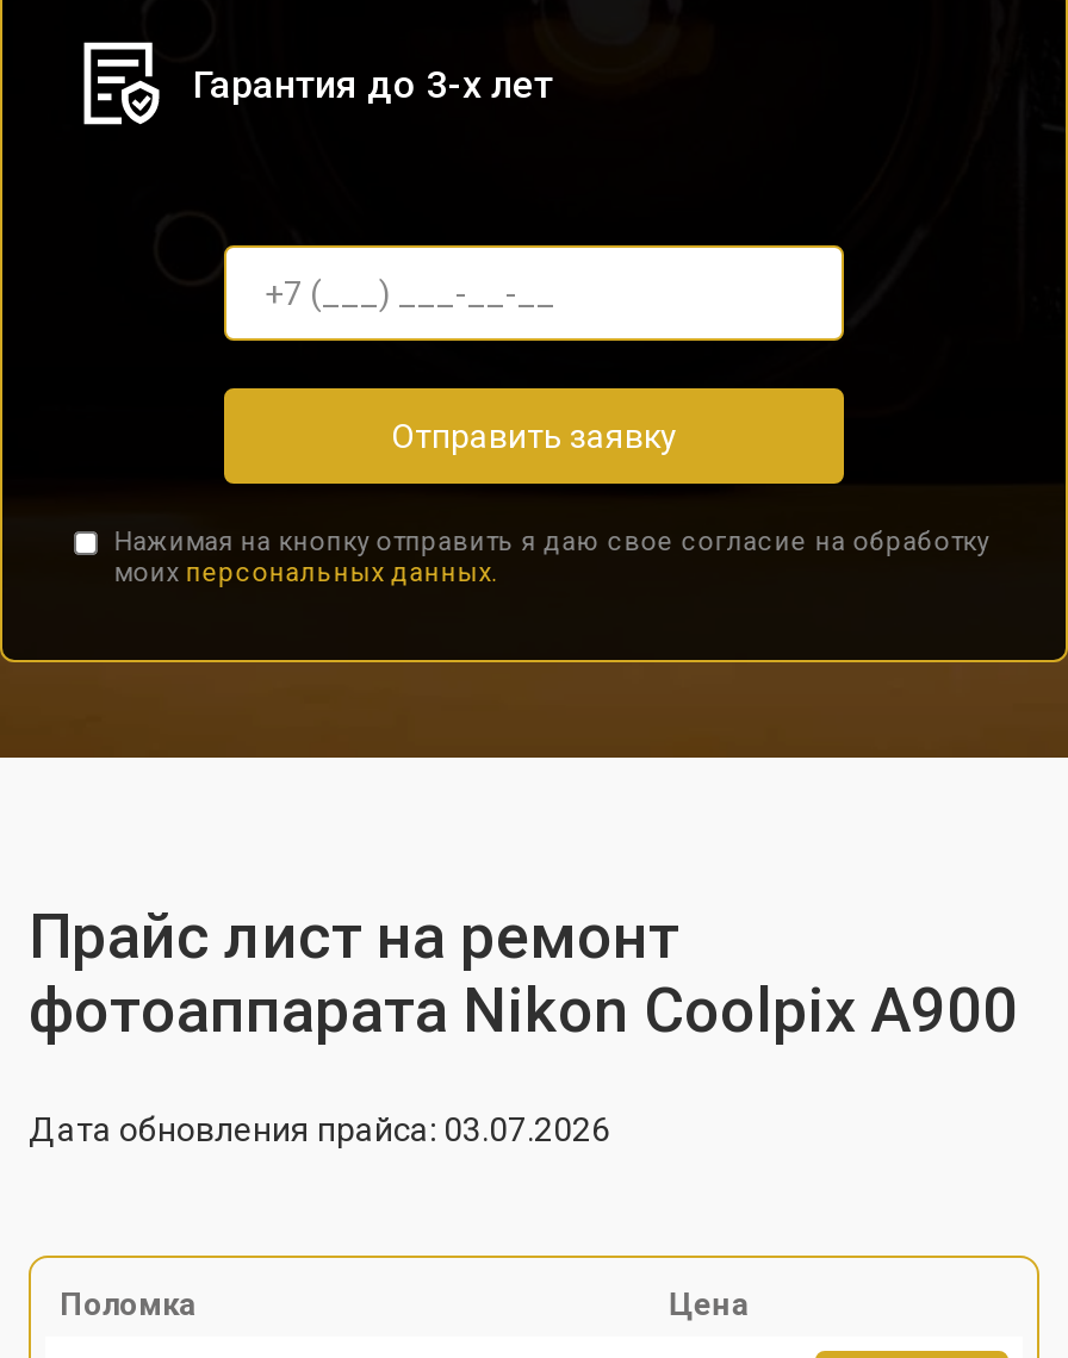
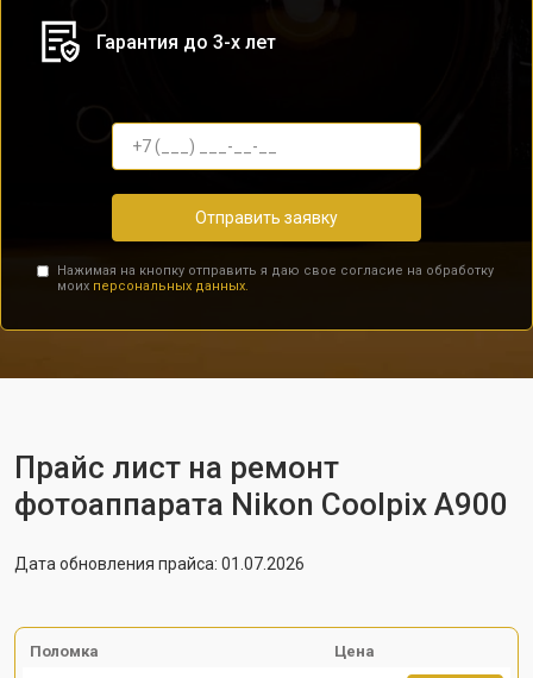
[29,1110,610,1148] Дата обновления прайса: 03.07.2026 -> [14,554,305,573] Дата обновления прайса: 01.07.2026

